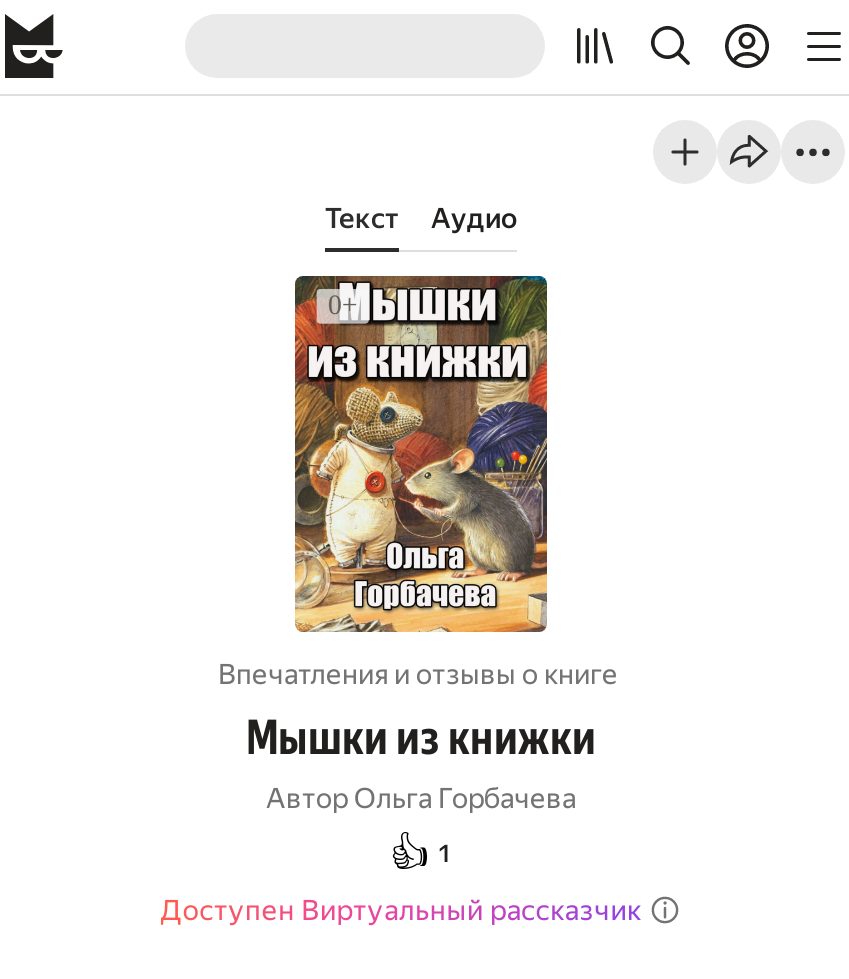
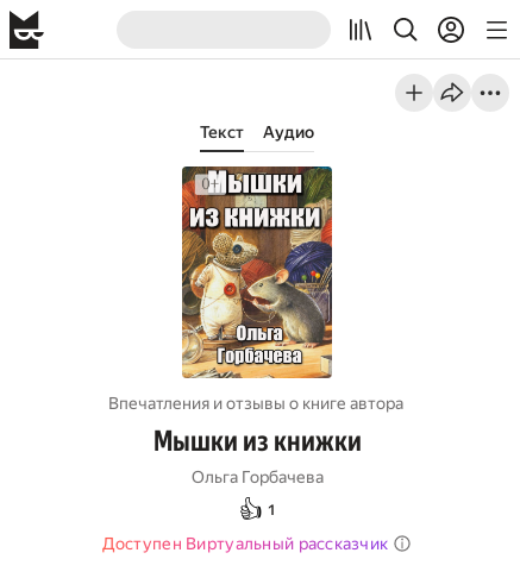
[218,658,618,690] Впечатления и отзывы о книге -> [108,394,403,413] Впечатления и отзывы о книге автора
[266,782,576,814] Автор Ольга Горбачева -> [191,467,323,486] Ольга Горбачева

